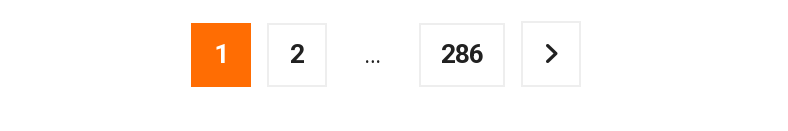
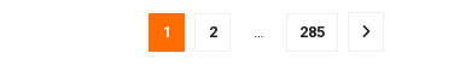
[441,39,483,69] 286 -> [299,23,325,41] 285

